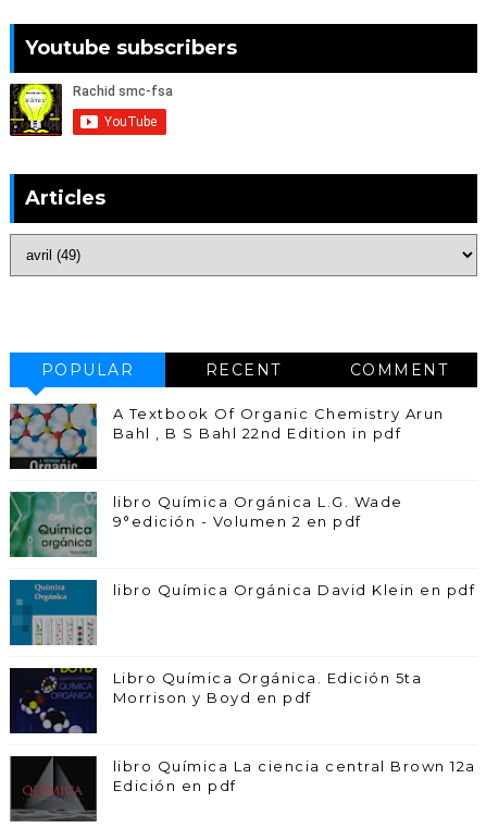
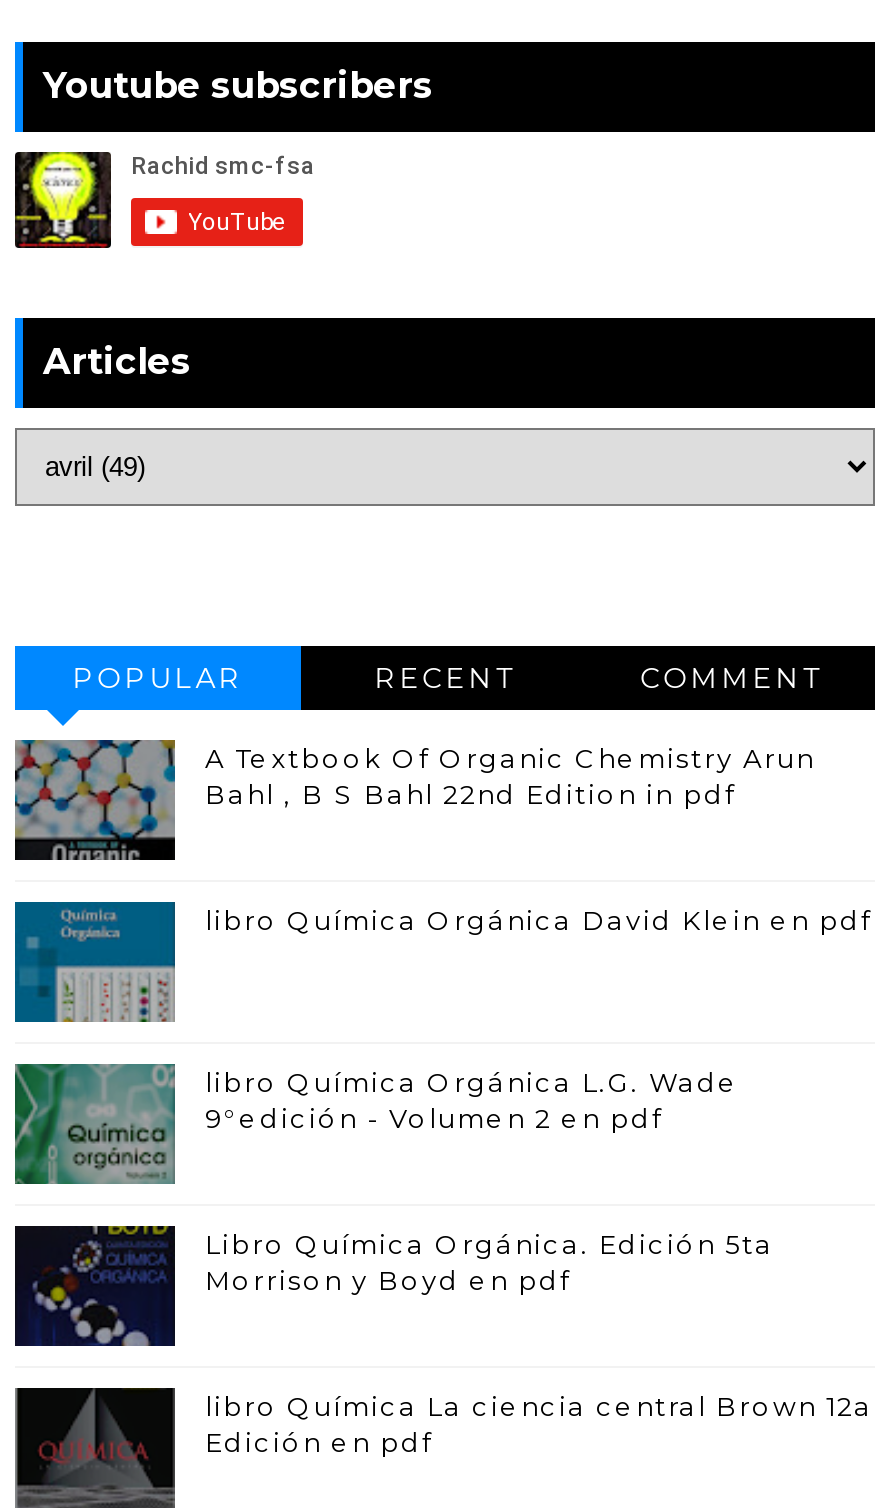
moved [8,490,403,559] -> [11,1060,739,1188]: [image] | libro Química Orgánica L.G. Wade | 9°edición - Volumen 2 en pdf
moved [10,579,476,646] -> [15,900,872,1022]: [image] | libro Química Orgánica David Klein en pdf

